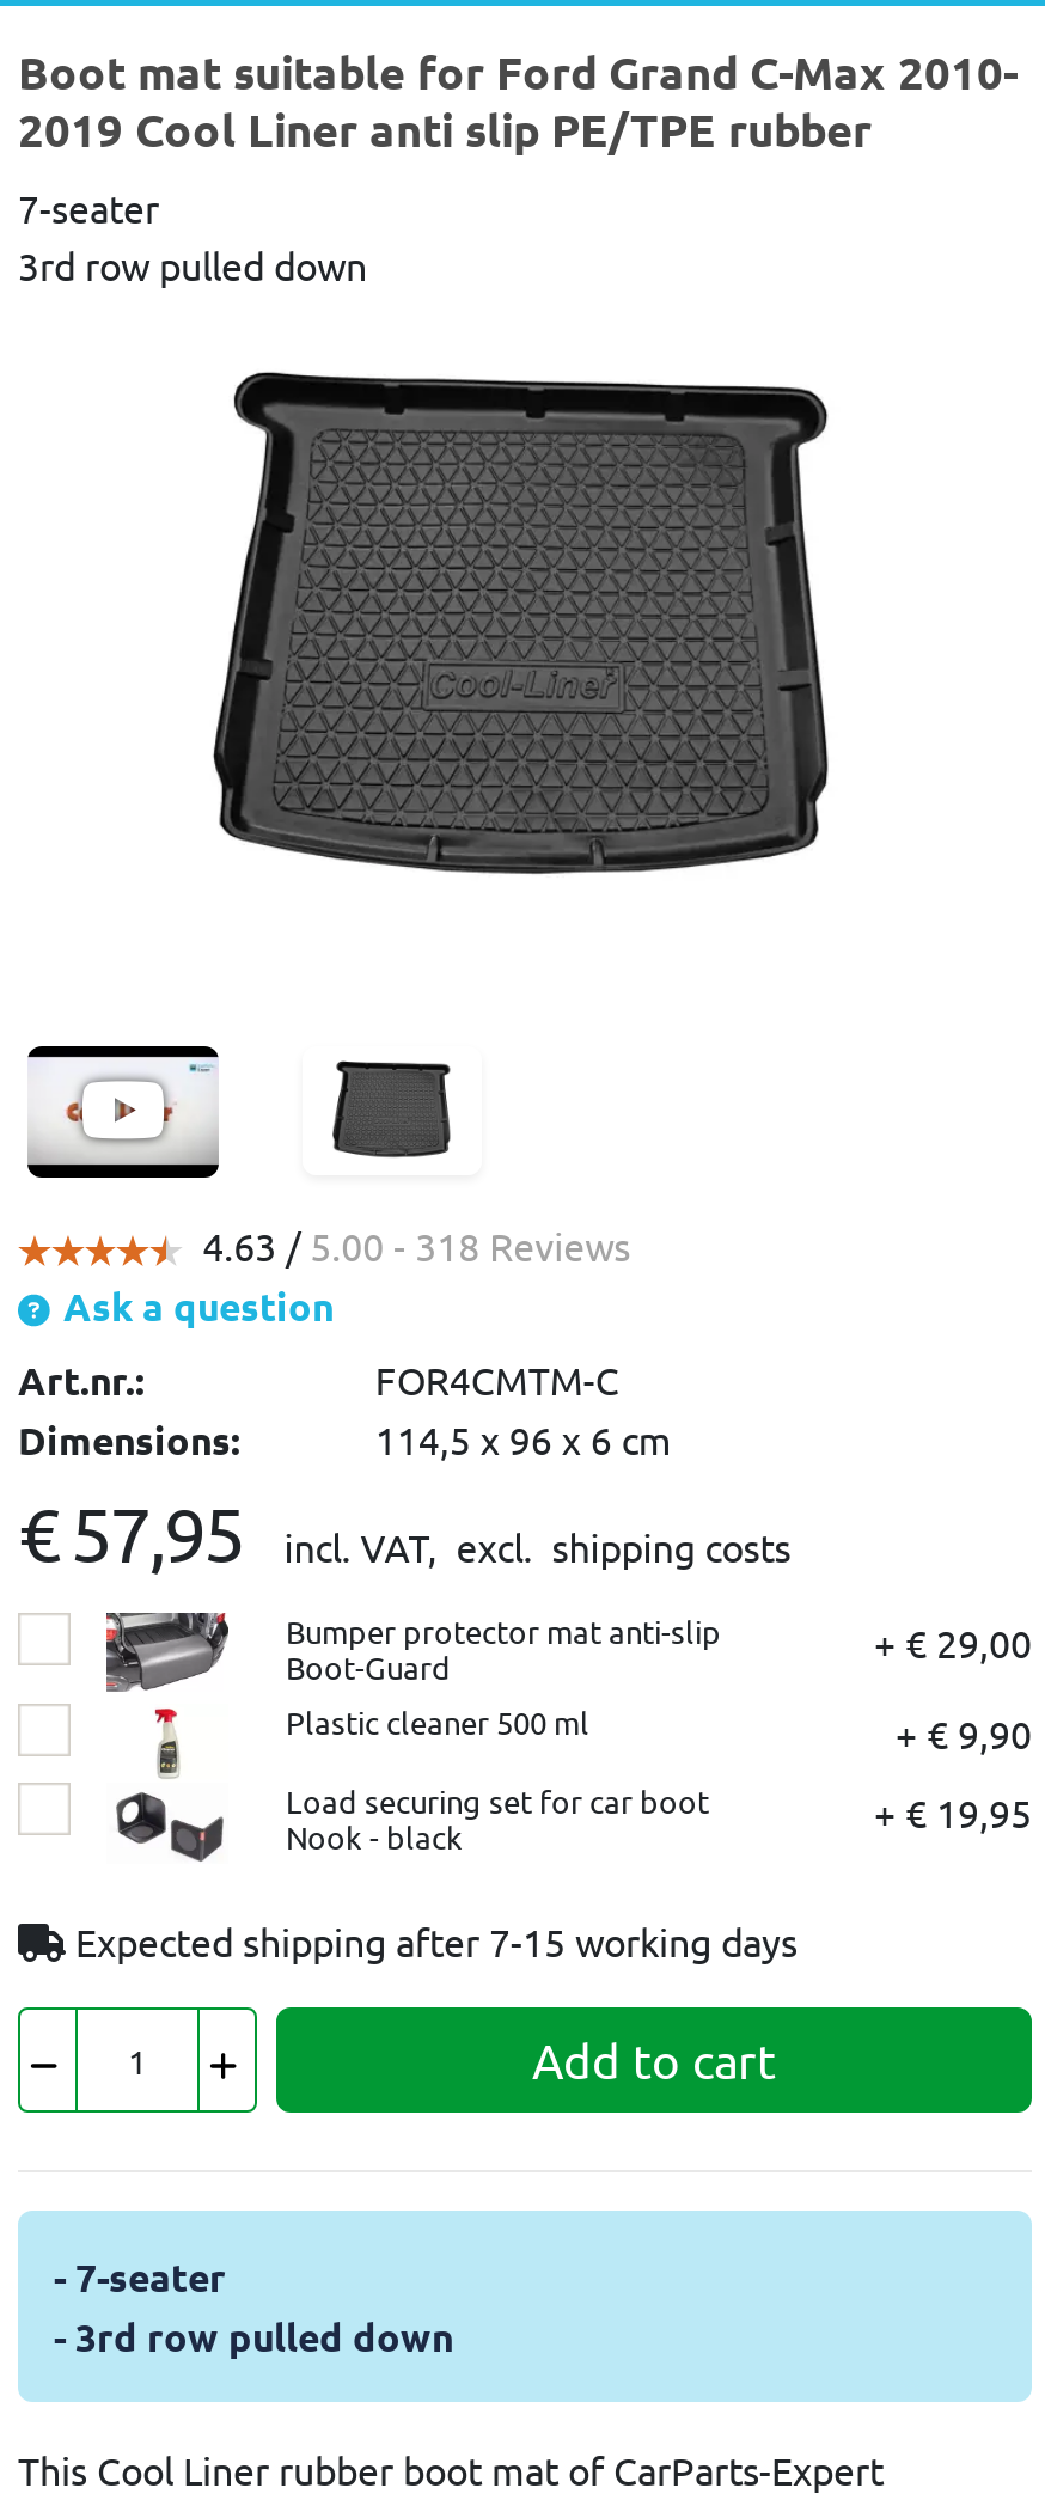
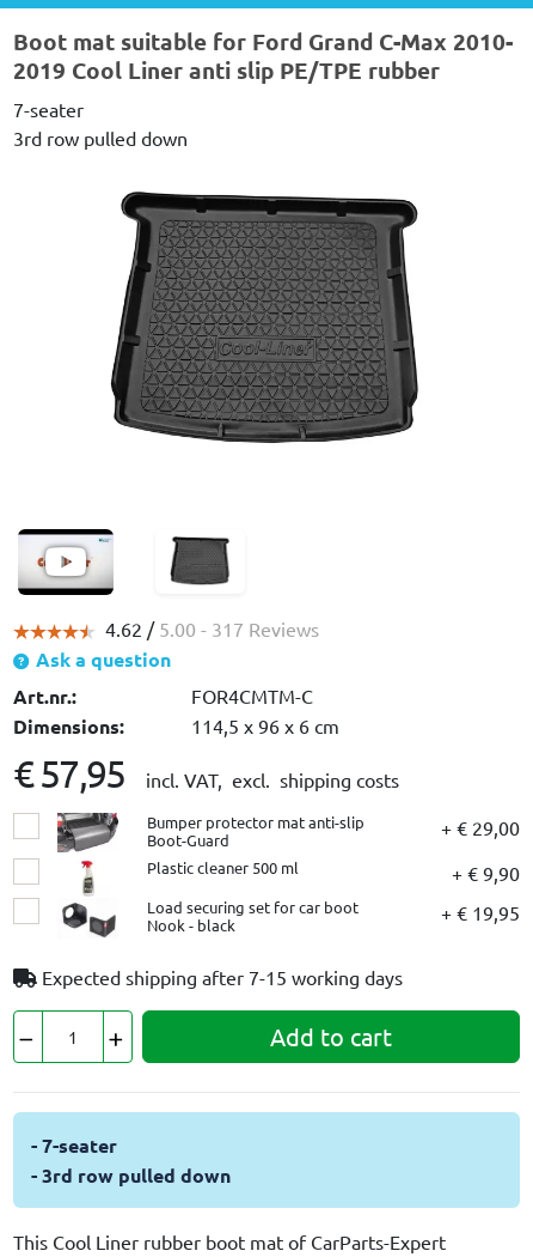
[202,1220,630,1268] 4.63 / 5.00 - 318 Reviews -> [105,616,319,640] 4.62 / 5.00 - 317 Reviews

